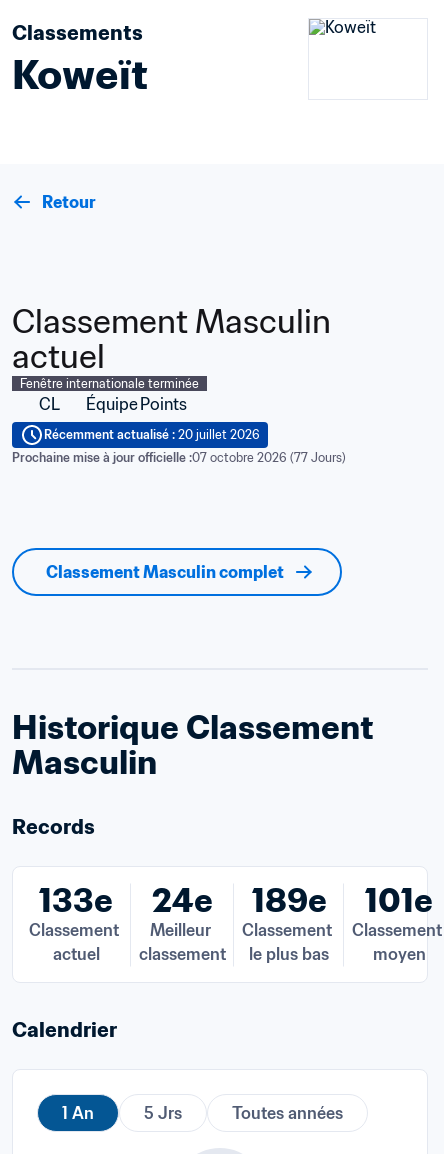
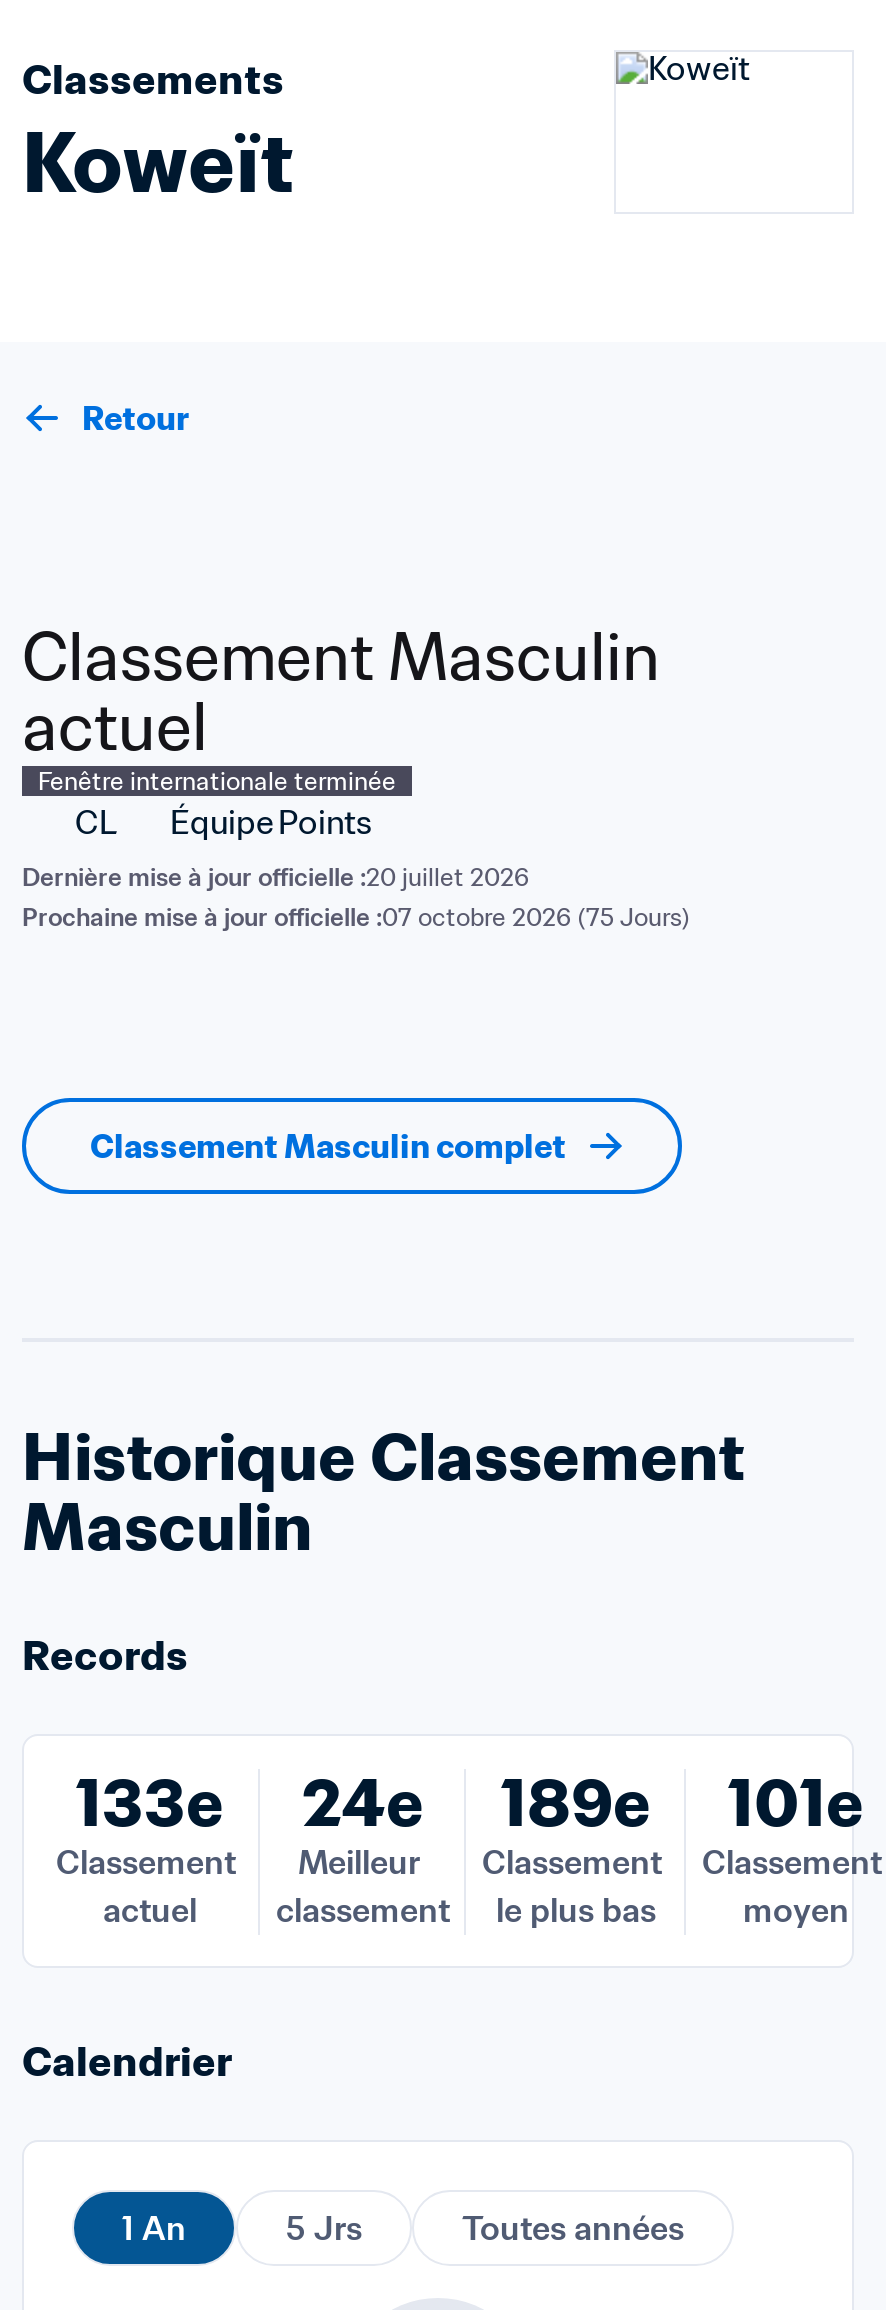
[12,427,346,465] Récemment actualisé : 20 juillet 2026 | Prochaine mise à jour officielle : 07 octobre 2026 (77 Jours) -> [22,862,690,932] Dernière mise à jour officielle : 20 juillet 2026 | Prochaine mise à jour officielle : 07 octobre 2026 (75 Jours)

